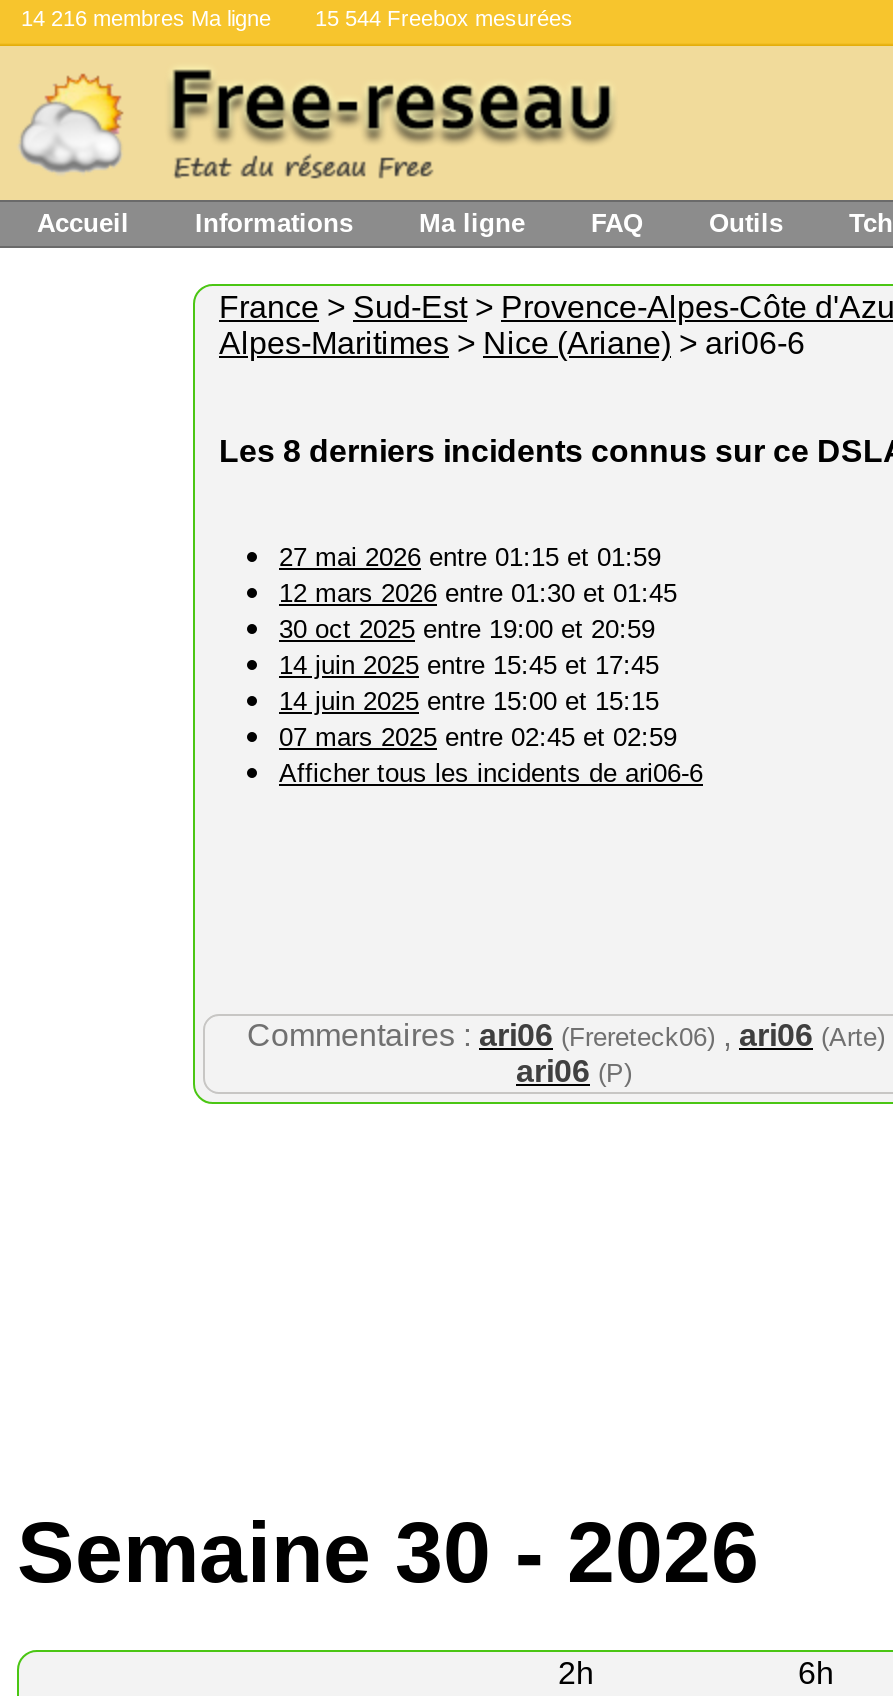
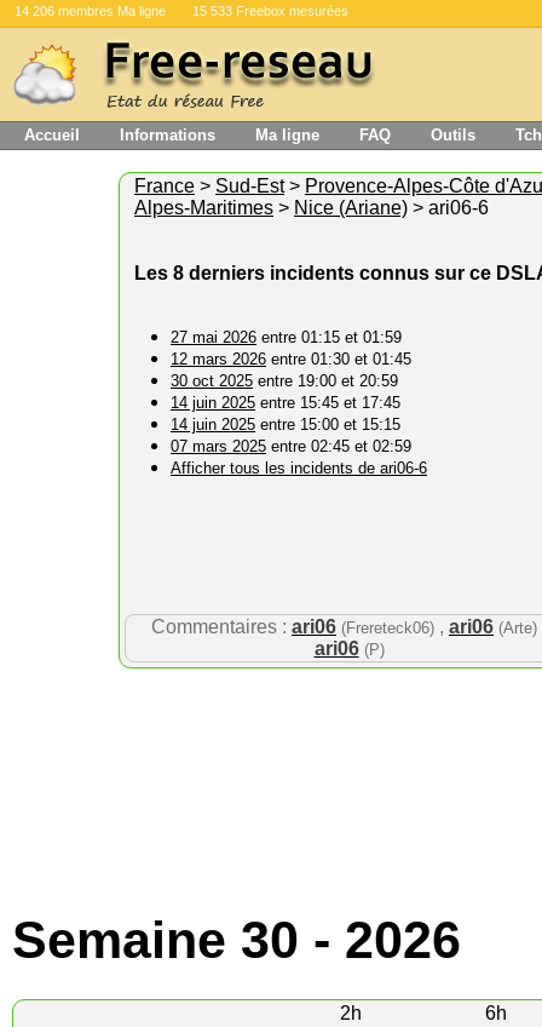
[21,6,573,30] 14 216 membres Ma ligne | 15 544 Freebox mesurées -> [15,4,348,18] 14 206 membres Ma ligne | 15 533 Freebox mesurées

